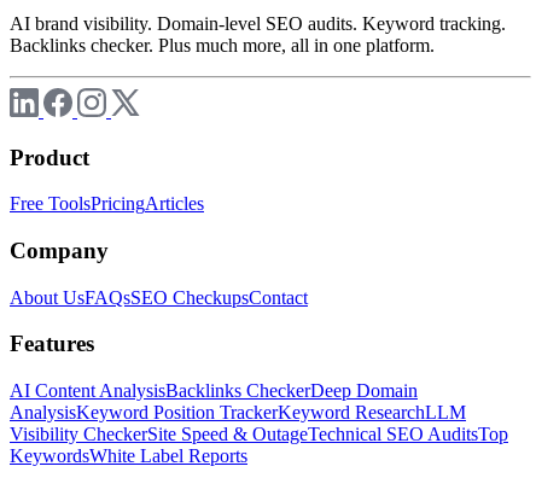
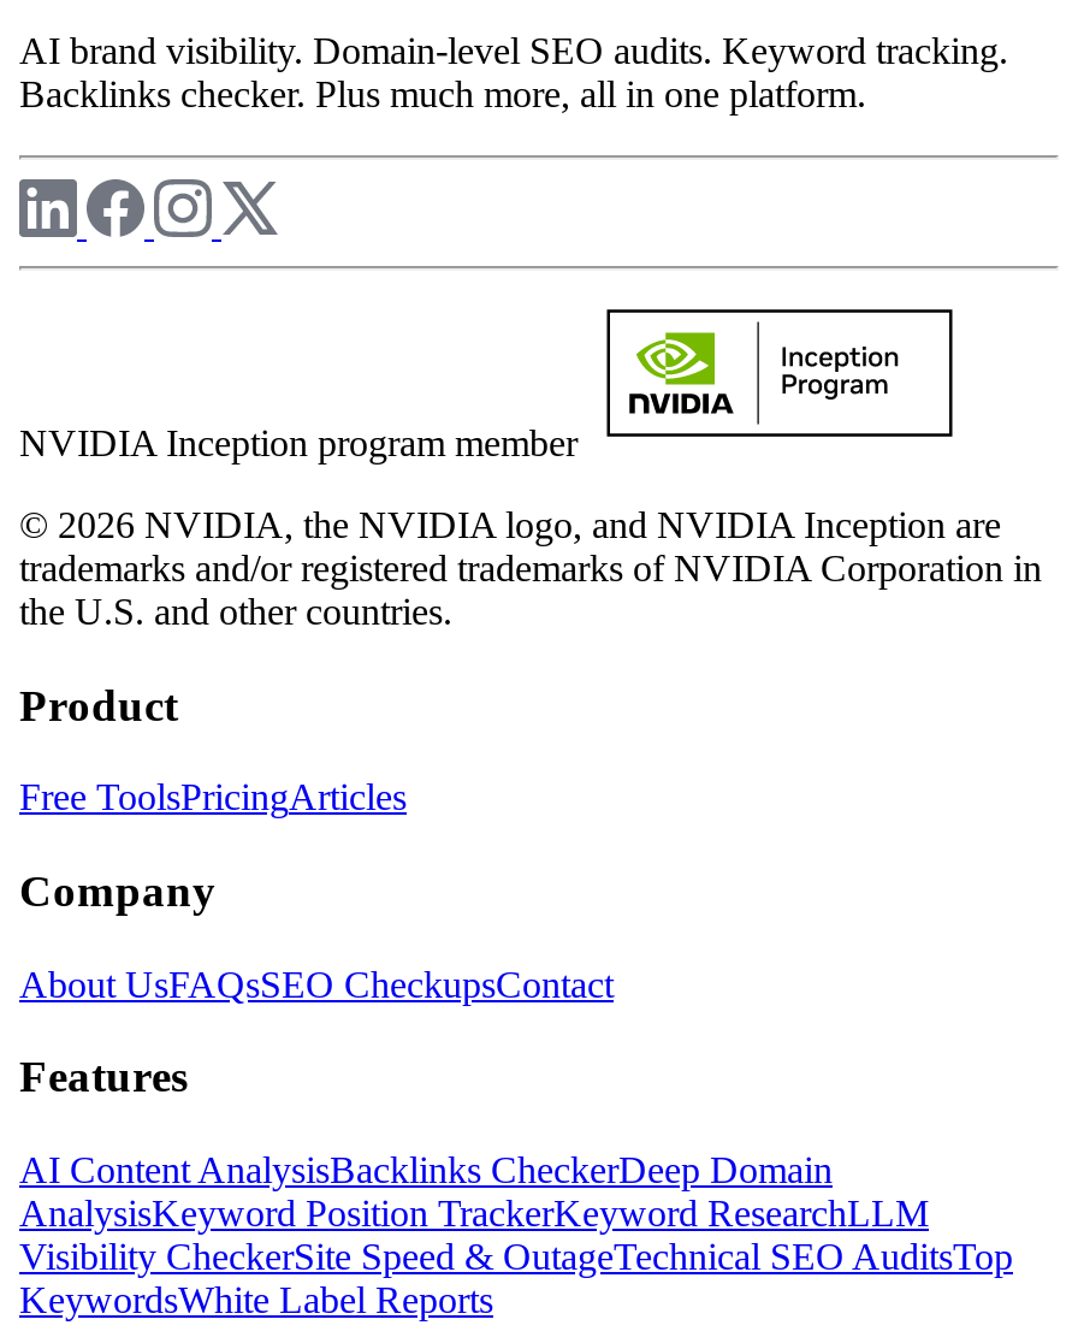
none -> [19,307,1042,631] [image] | NVIDIA Inception program member | © 2026 NVIDIA, the NVIDIA logo, and NVIDIA Inception are | trademarks and/or registered trademarks of NVIDIA Corporation in | the U.S. and other countries.

